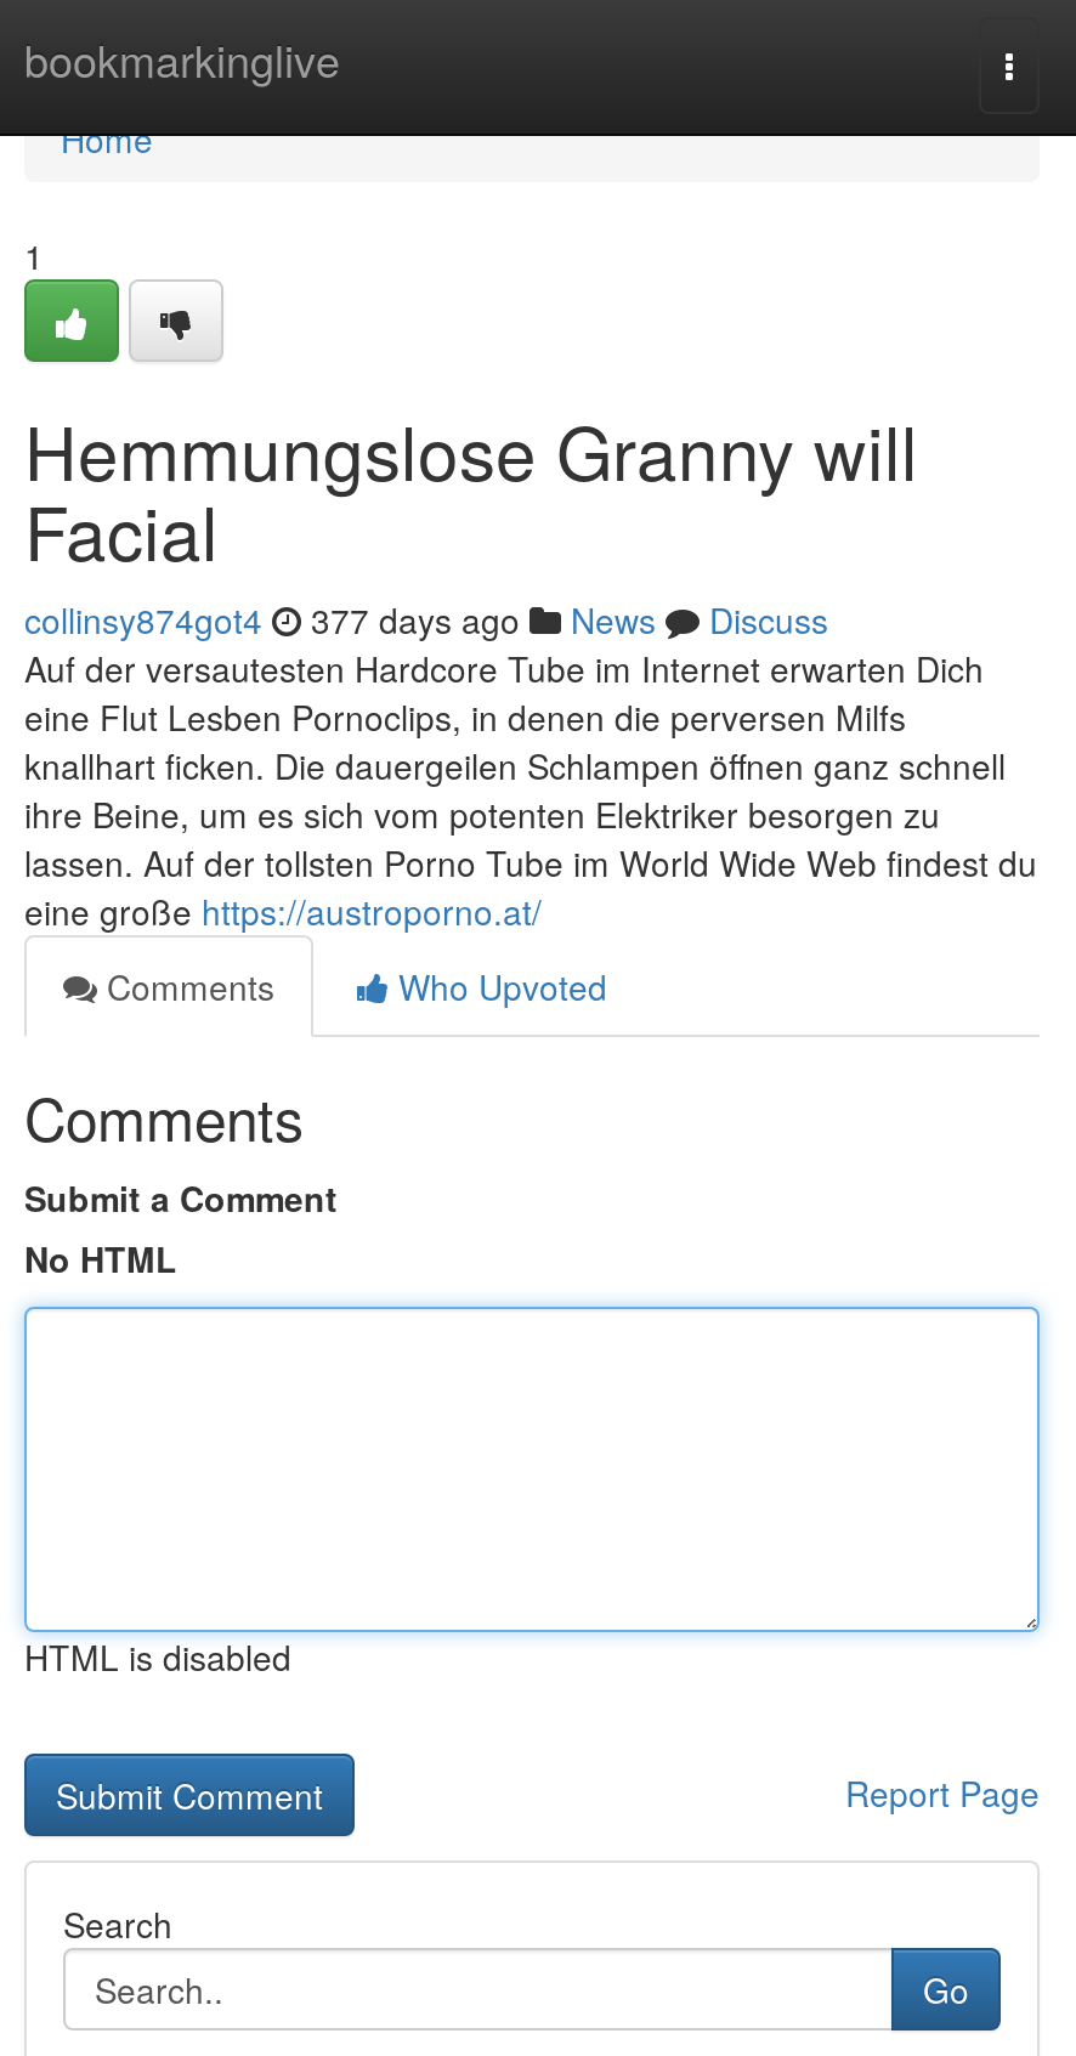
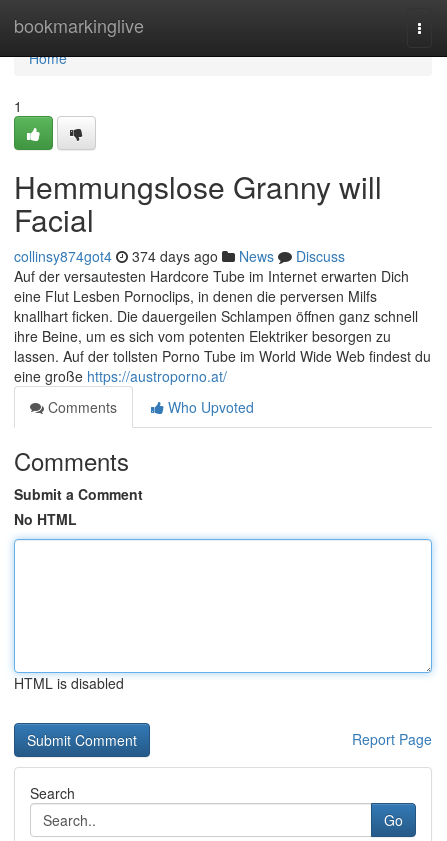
[24,595,828,644] collinsy874got4 377 days ago News Discuss -> [14,246,345,266] collinsy874got4 374 days ago News Discuss

